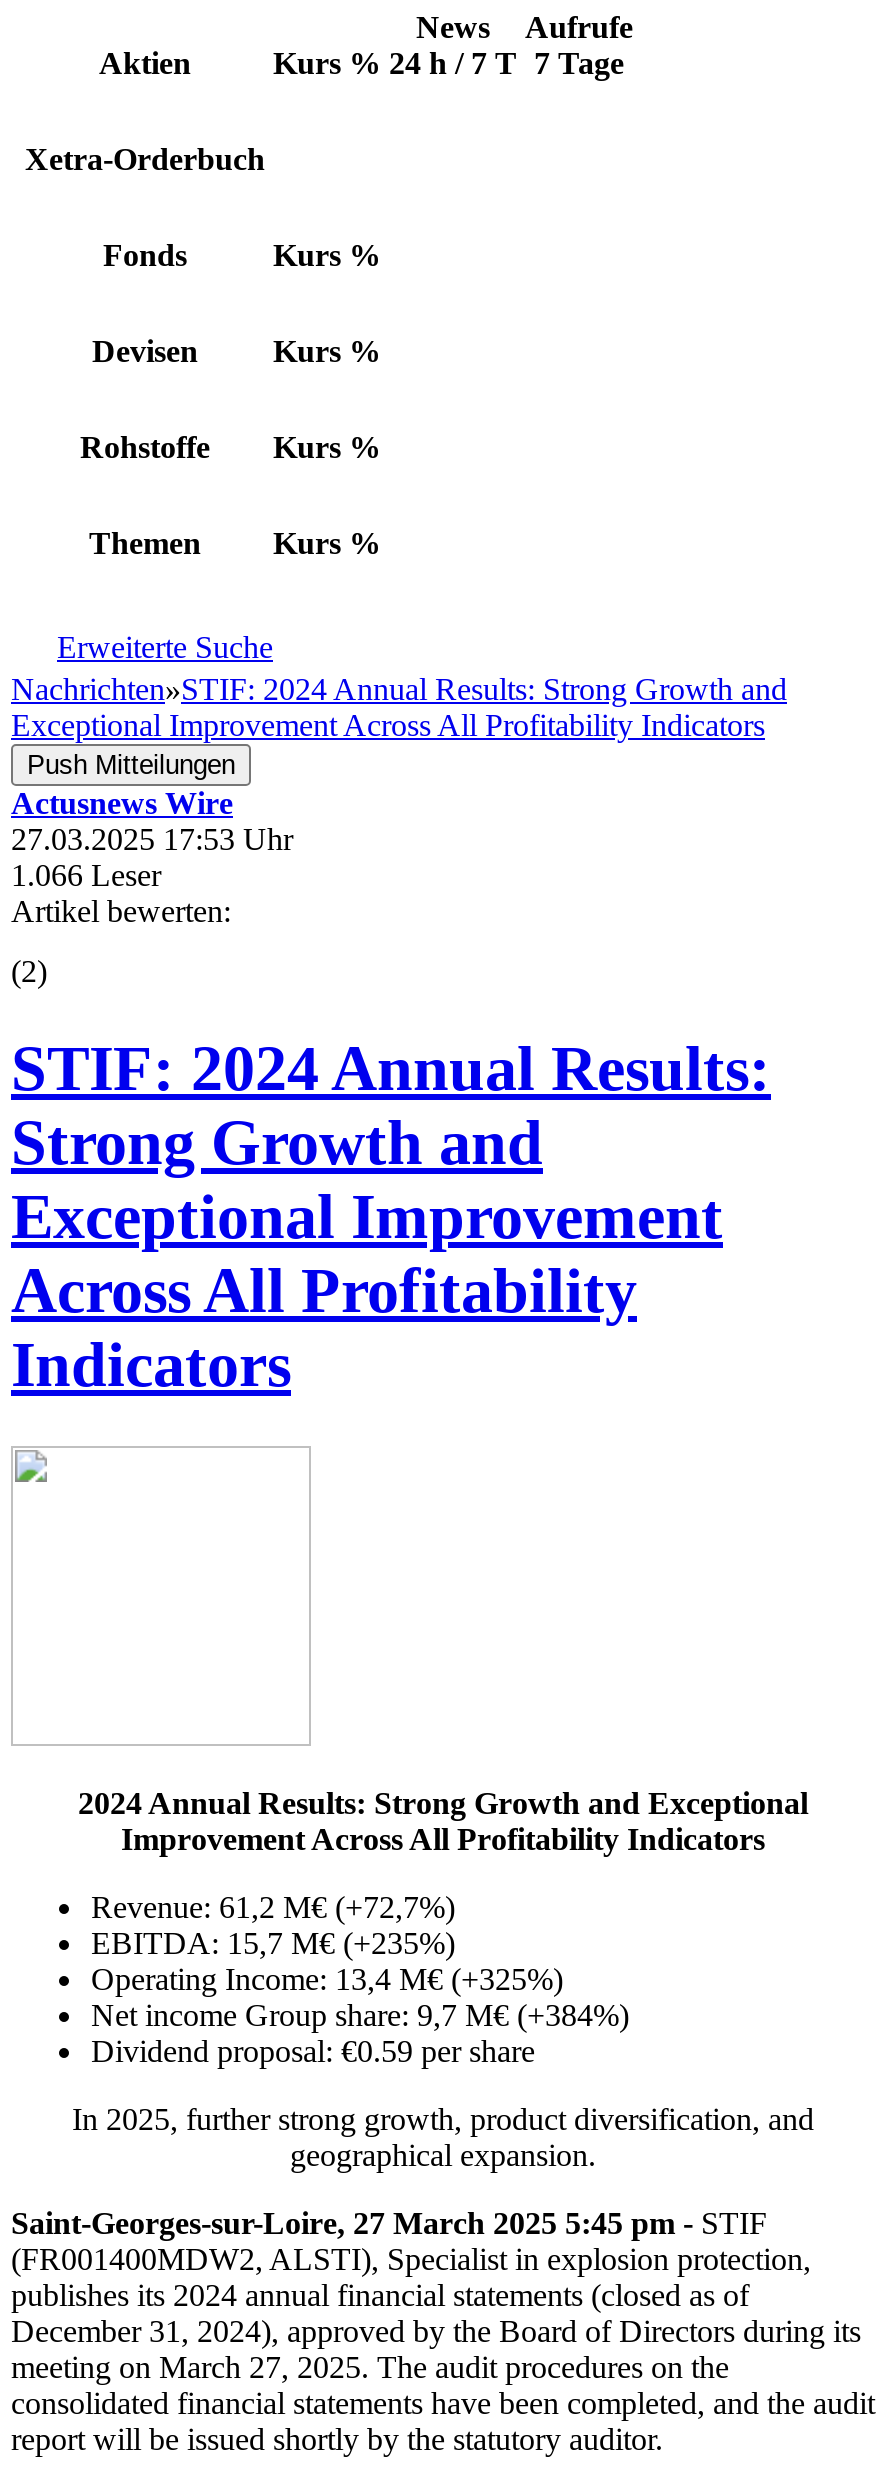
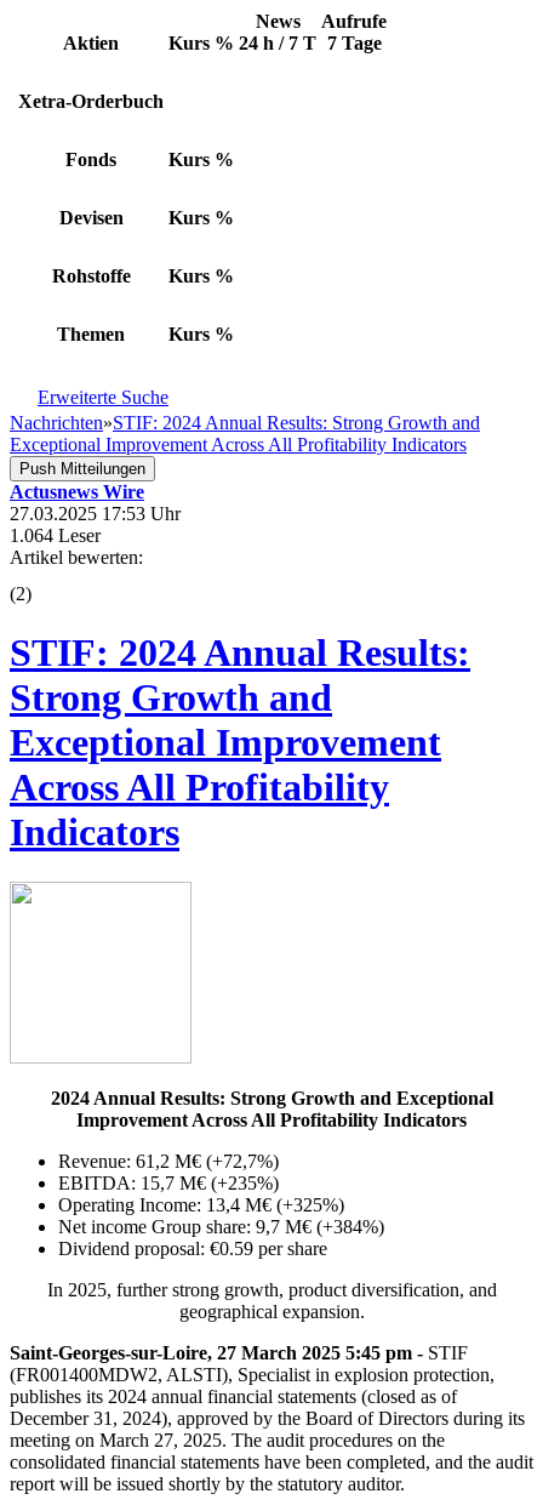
[11,858,161,892] 1.066 Leser -> [10,525,101,546] 1.064 Leser

